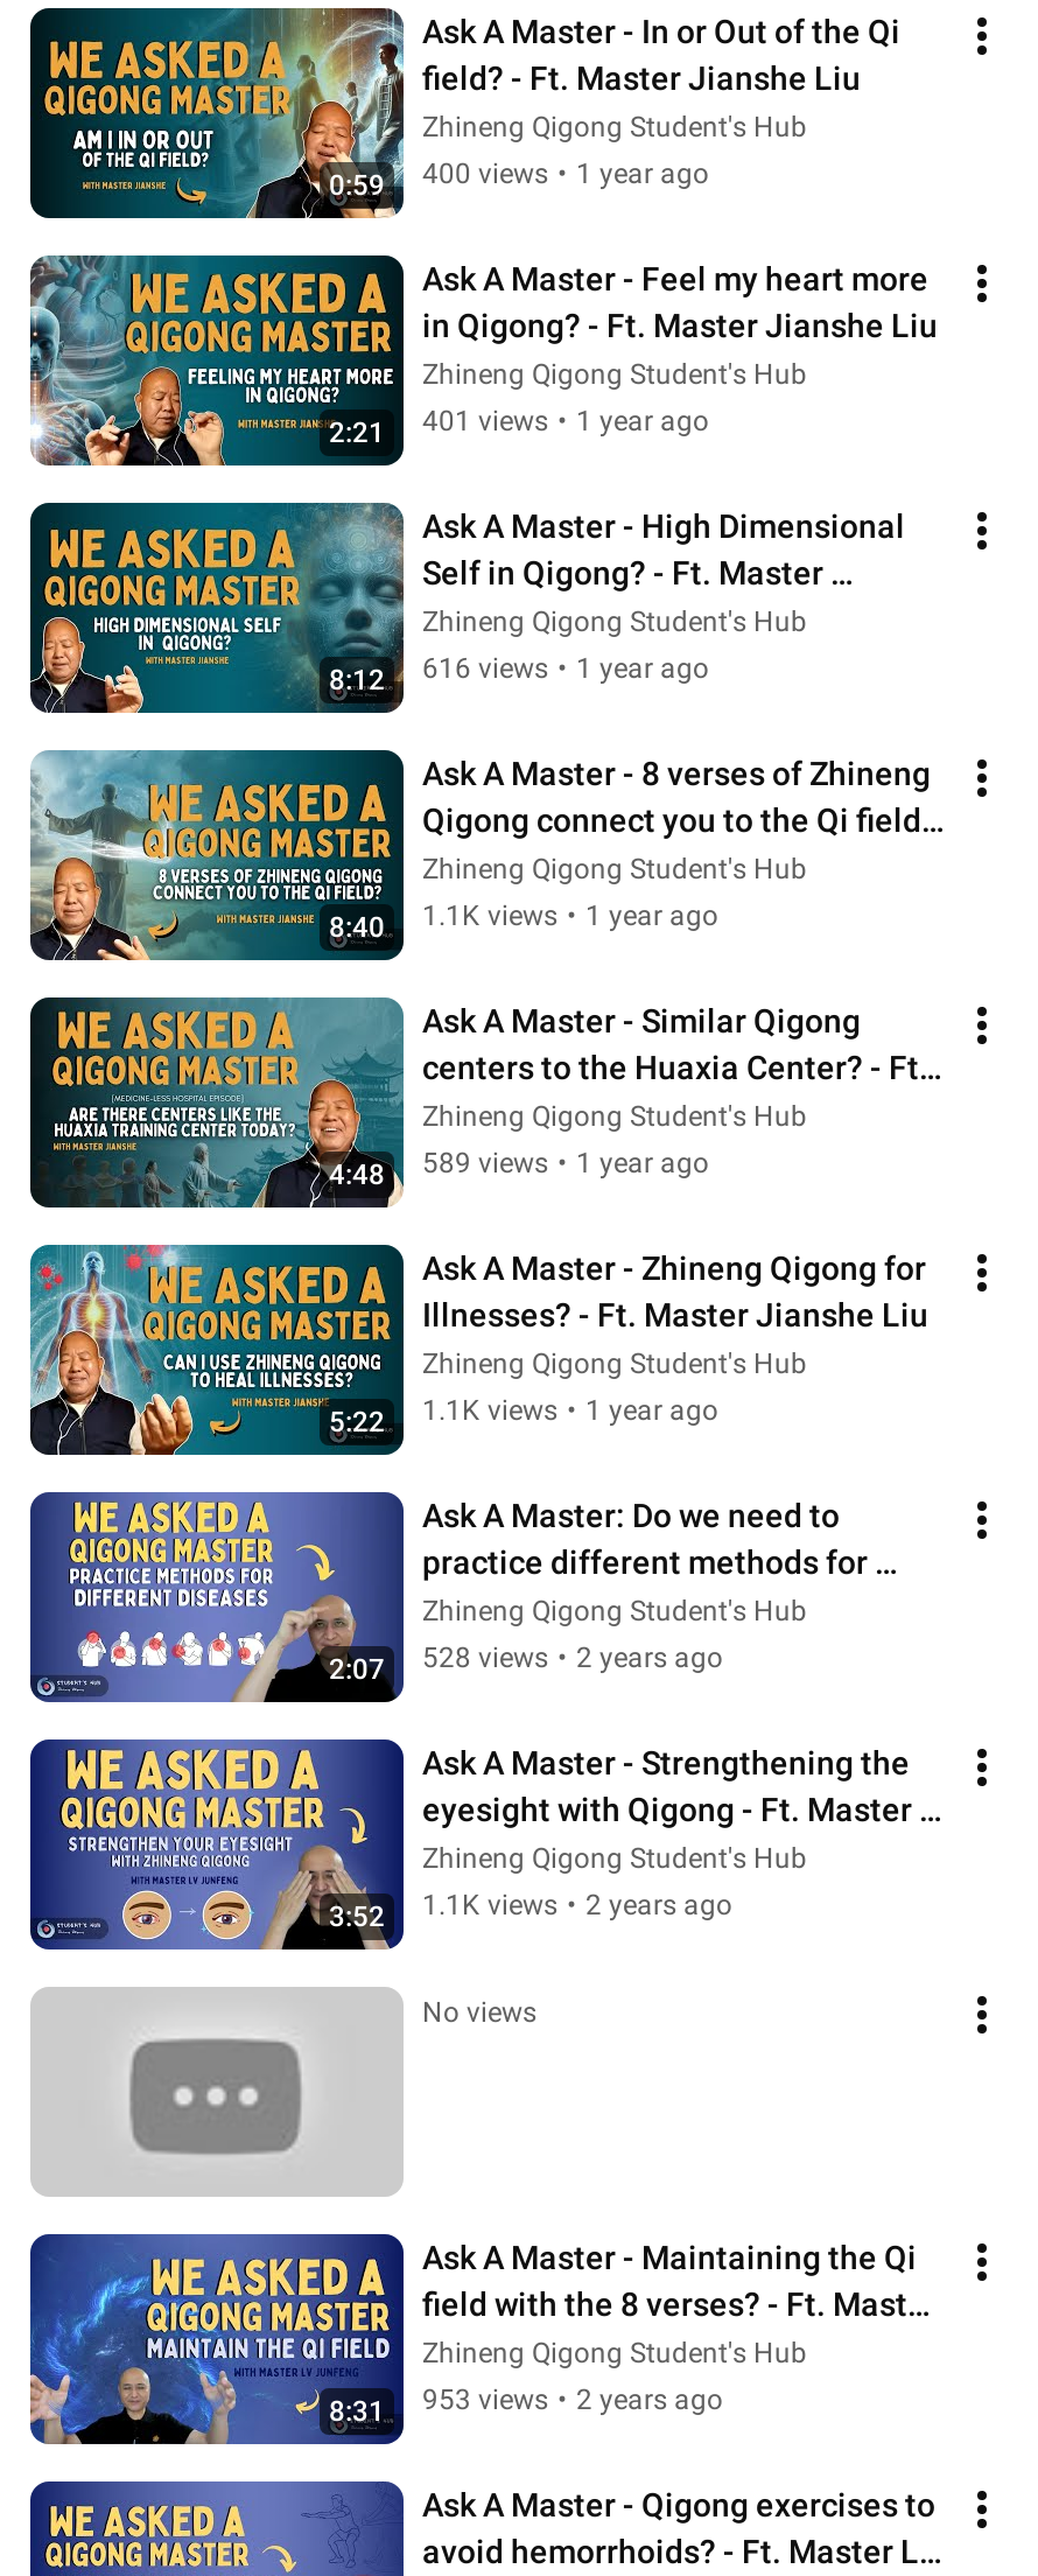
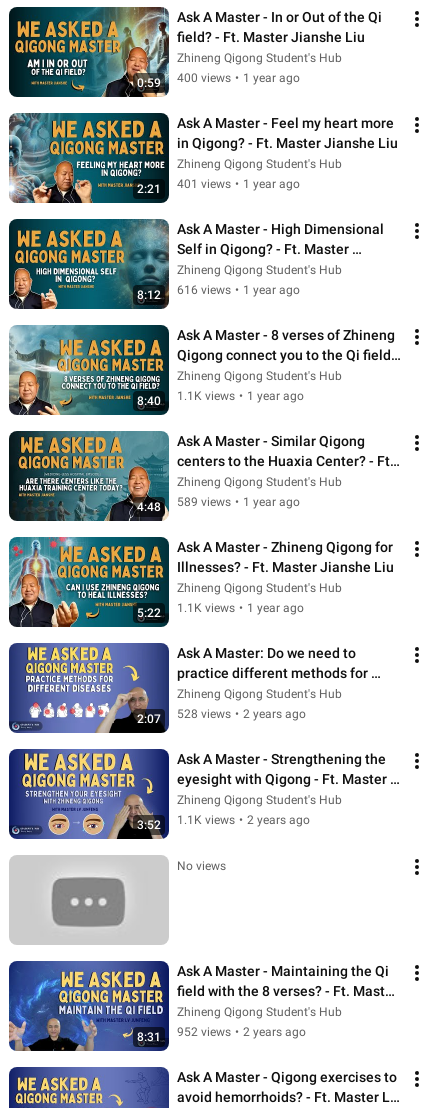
[422,2383,723,2416] 953 views • 2 years ago -> [177,1025,306,1039] 952 views • 2 years ago

